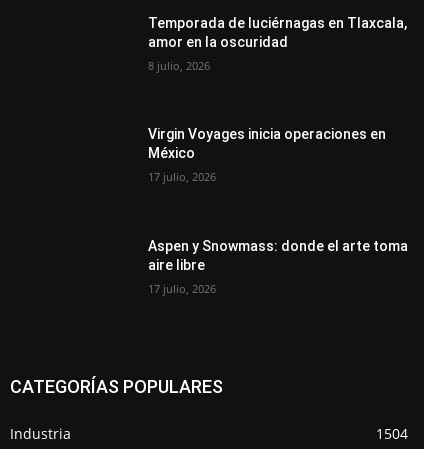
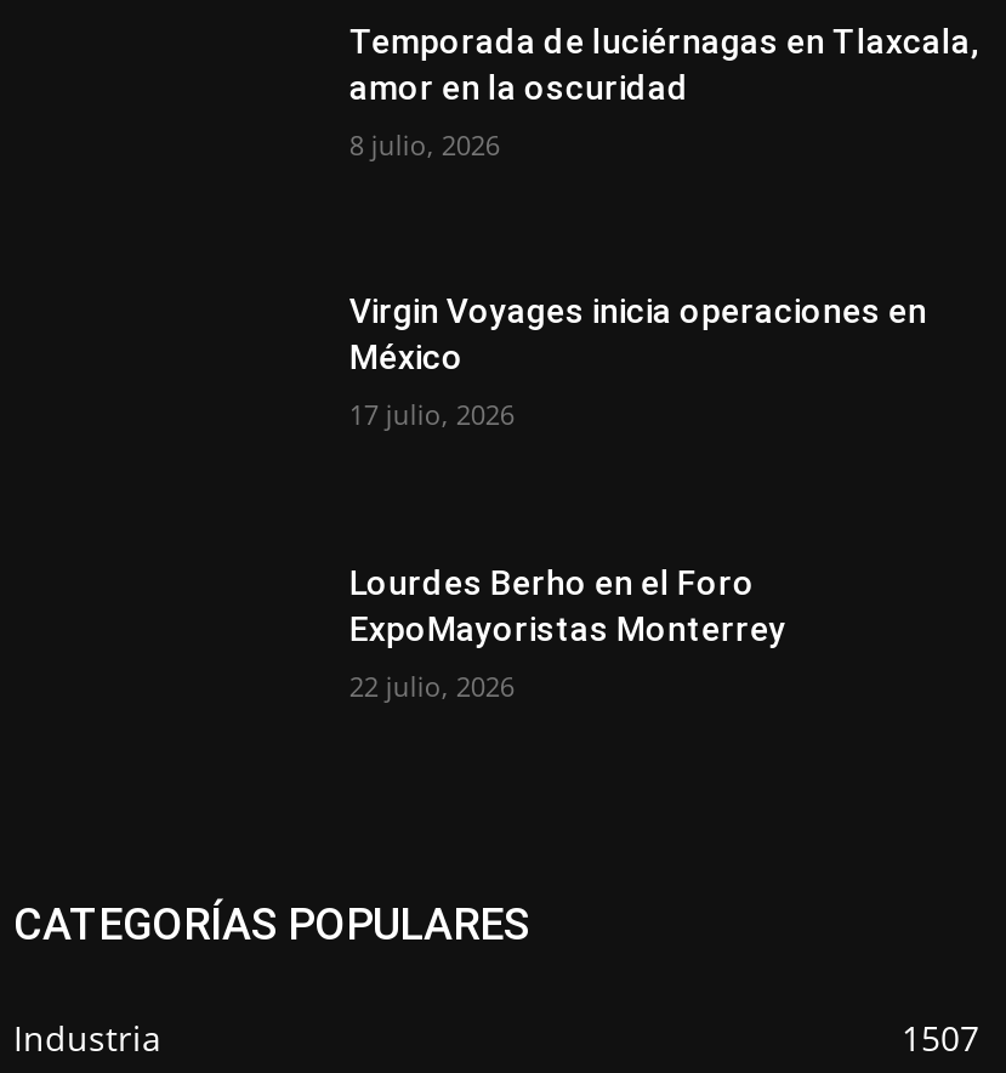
[148,238,408,273] Aspen y Snowmass: donde el arte toma | aire libre -> [349,563,786,648] Lourdes Berho en el Foro | ExpoMayoristas Monterrey
[148,281,216,296] 17 julio, 2026 -> [349,667,514,704] 22 julio, 2026
[376,423,408,442] 1504 -> [902,1014,979,1060] 1507

